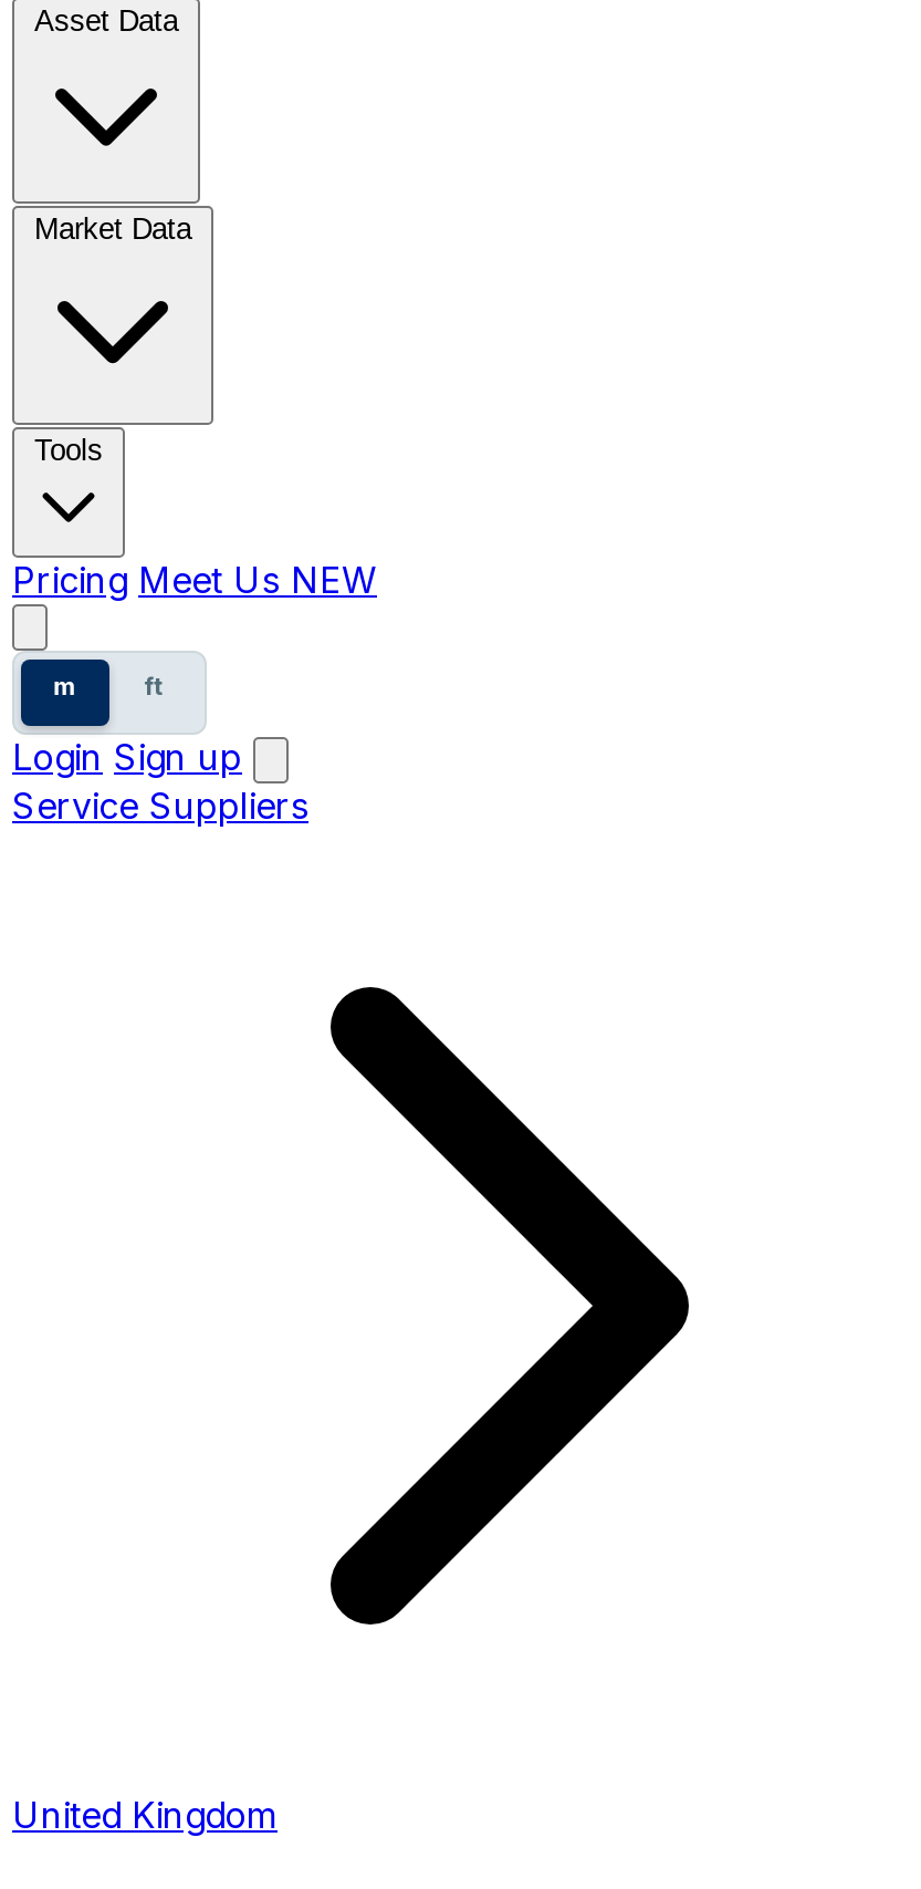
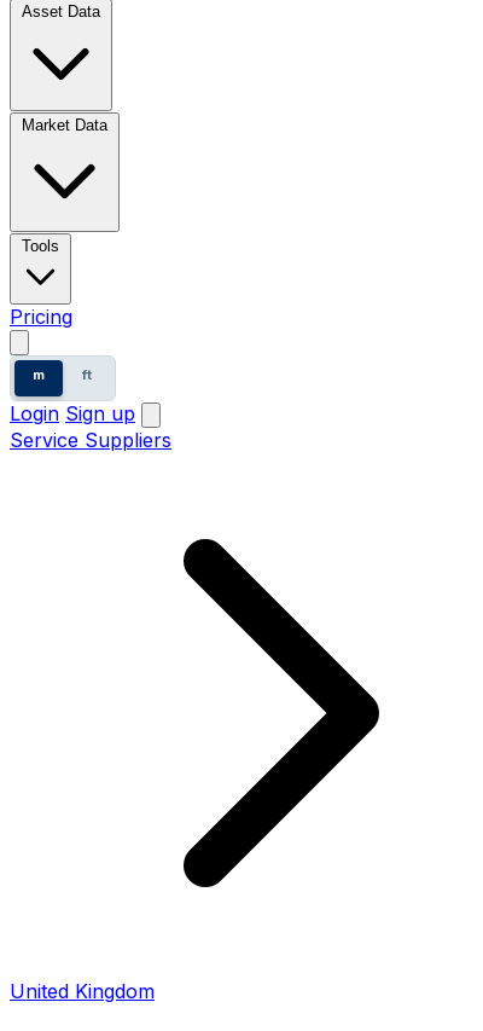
[12,558,377,602] Pricing Meet Us NEW -> [10,305,72,329] Pricing

